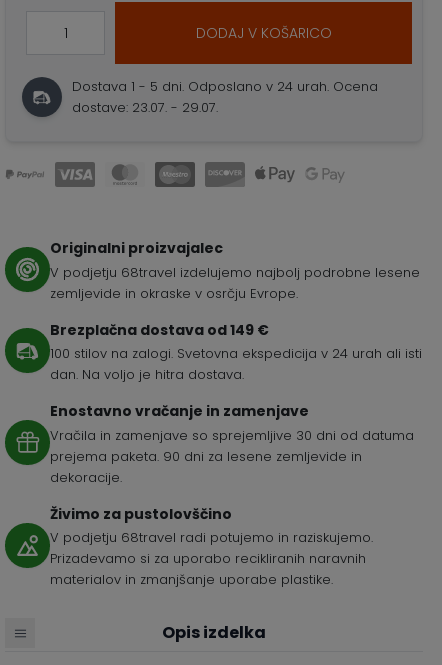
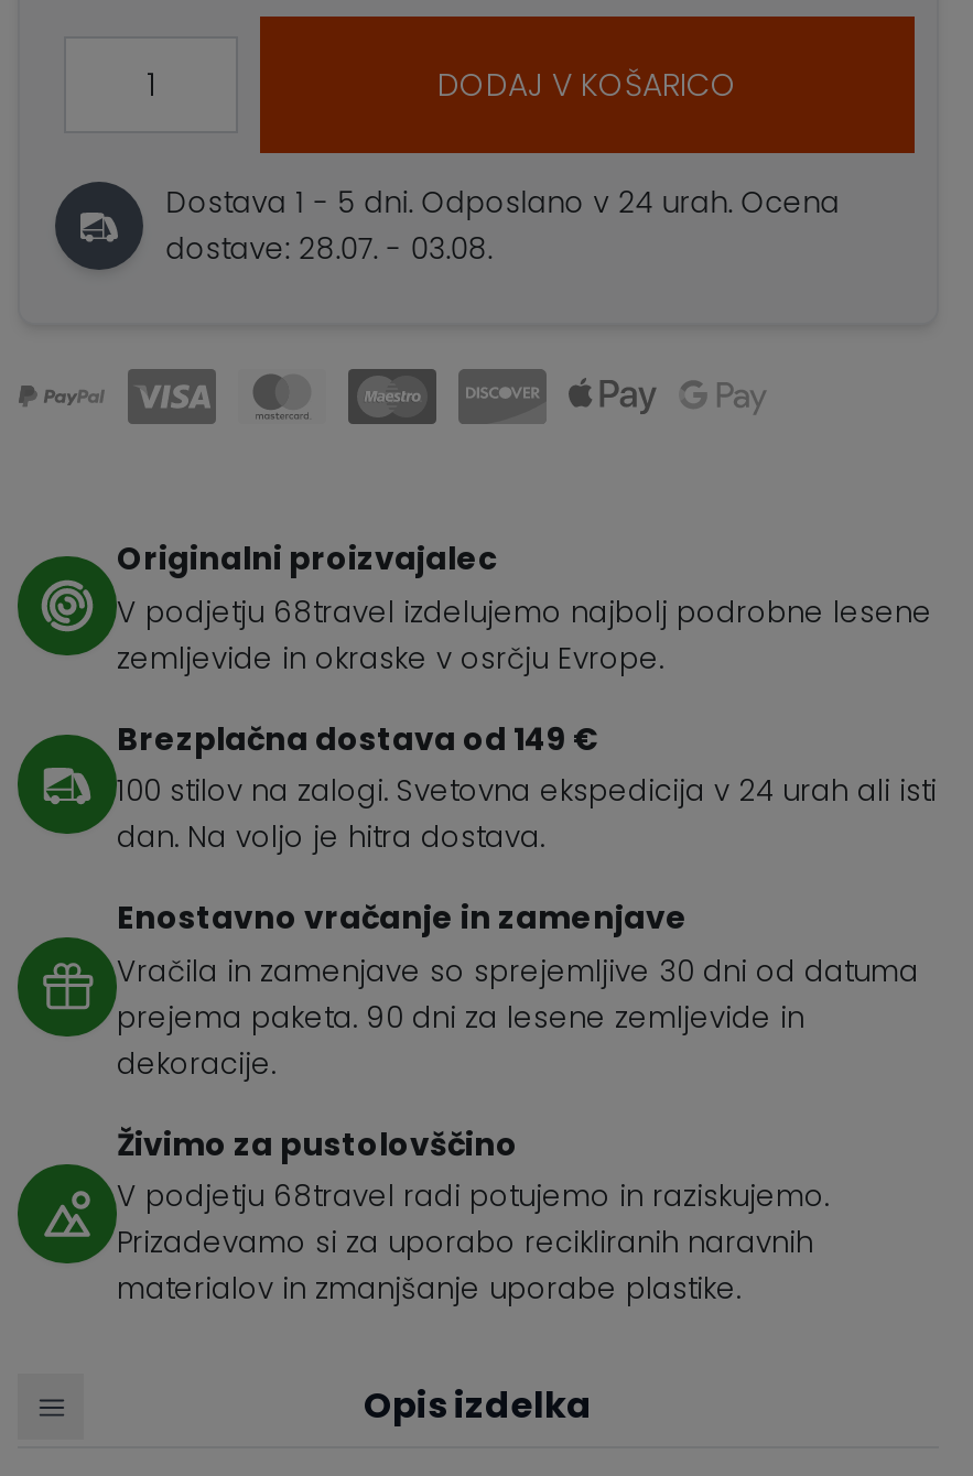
[72,98,218,117] dostave: 23.07. - 29.07. -> [166,228,492,270] dostave: 28.07. - 03.08.

